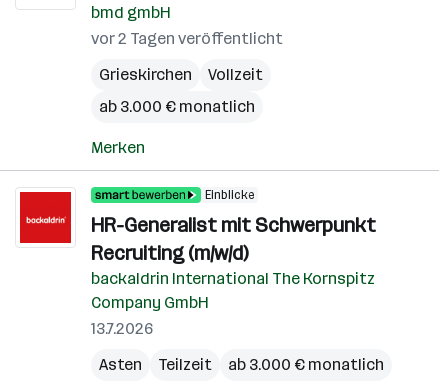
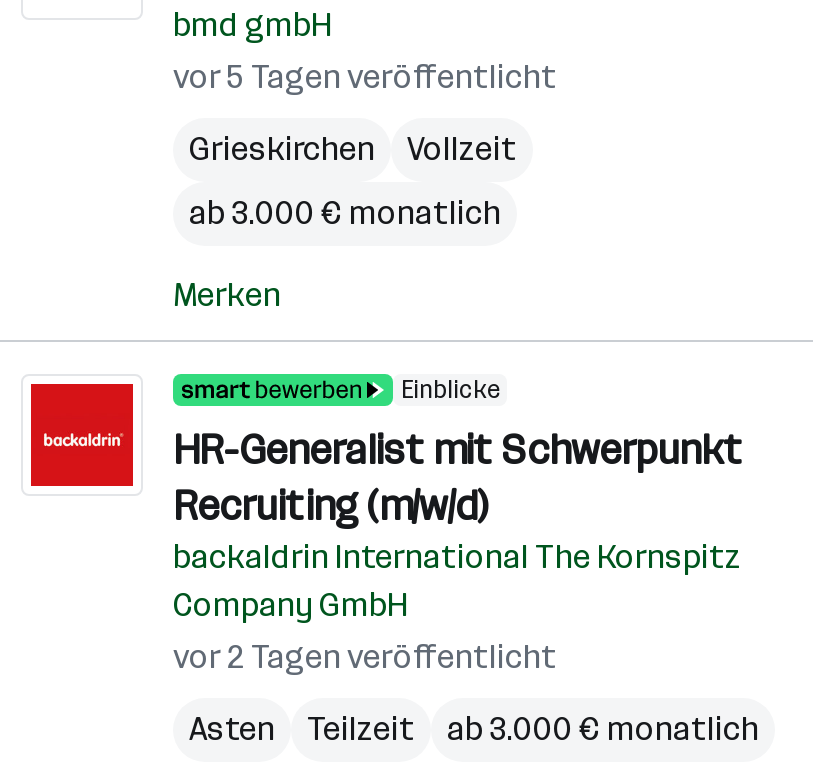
none -> [173,58,557,96] vor 5 Tagen veröffentlicht
moved [91,29,283,48] -> [173,638,557,676]: vor 2 Tagen veröffentlicht
[91,319,153,338] 13.7.2026 -> none

